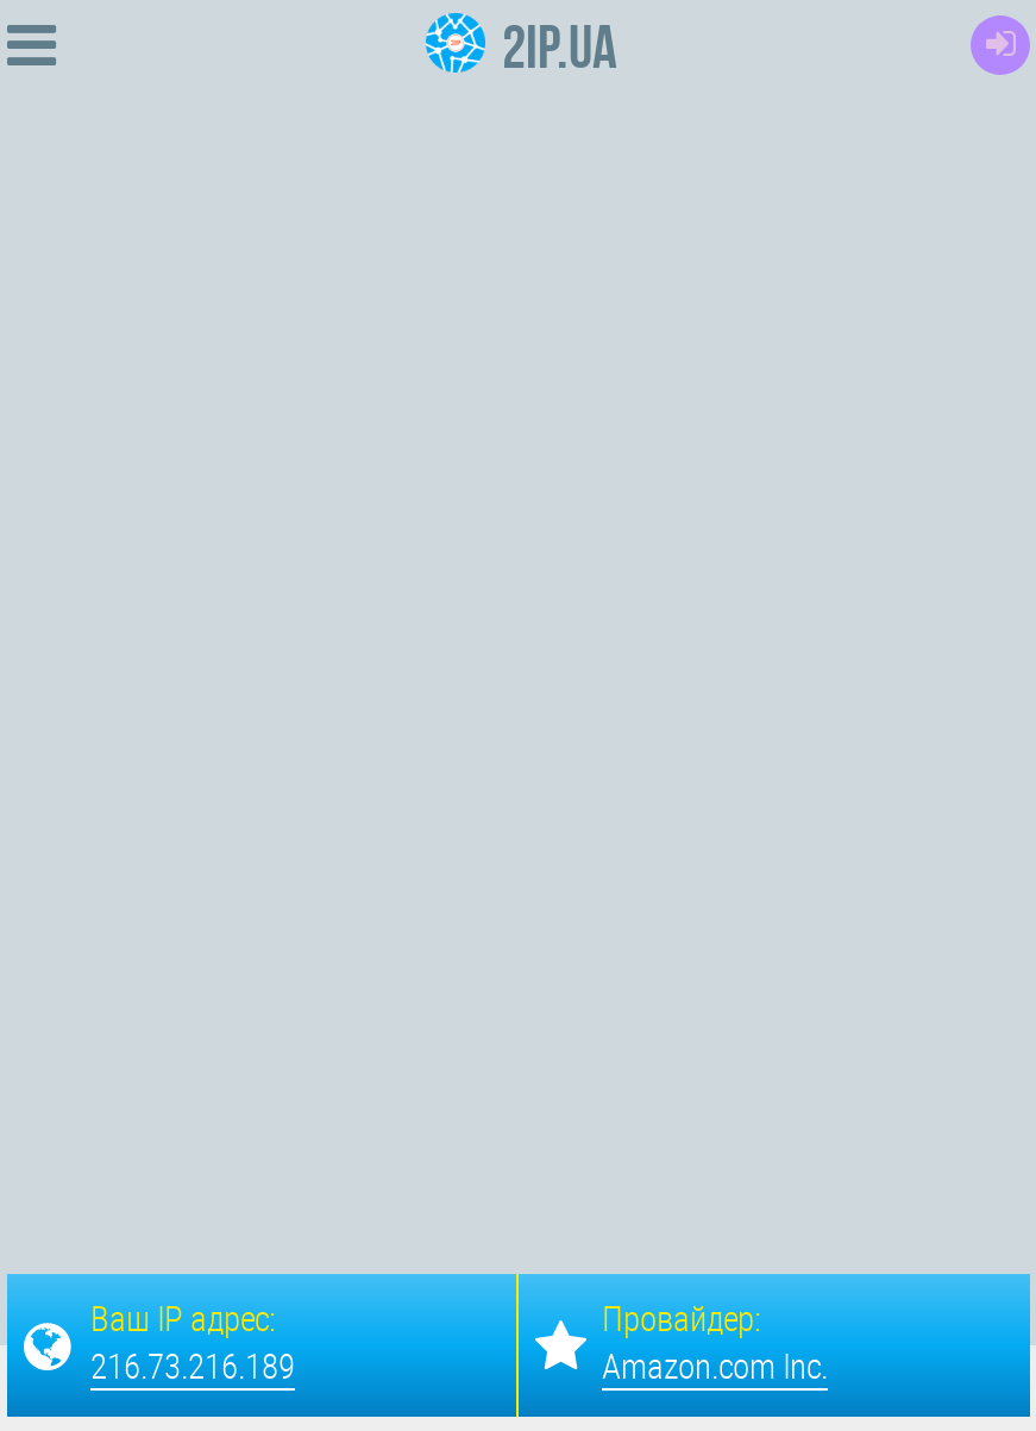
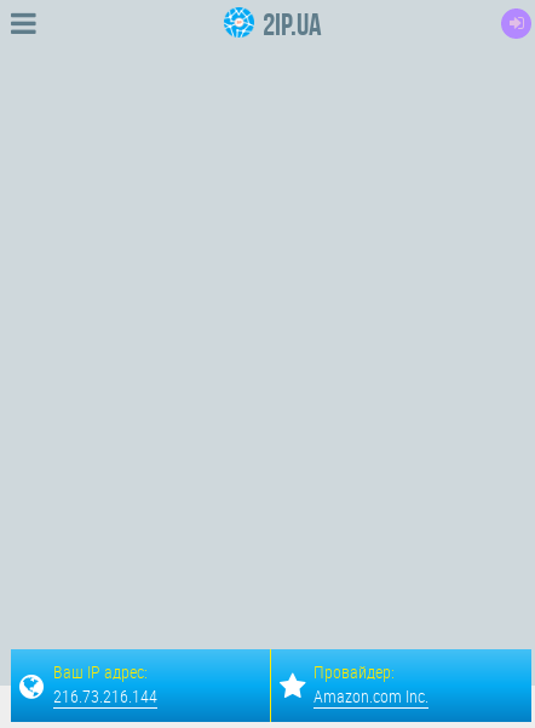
[90,1344,295,1389] 216.73.216.189 -> [53,685,157,708] 216.73.216.144

